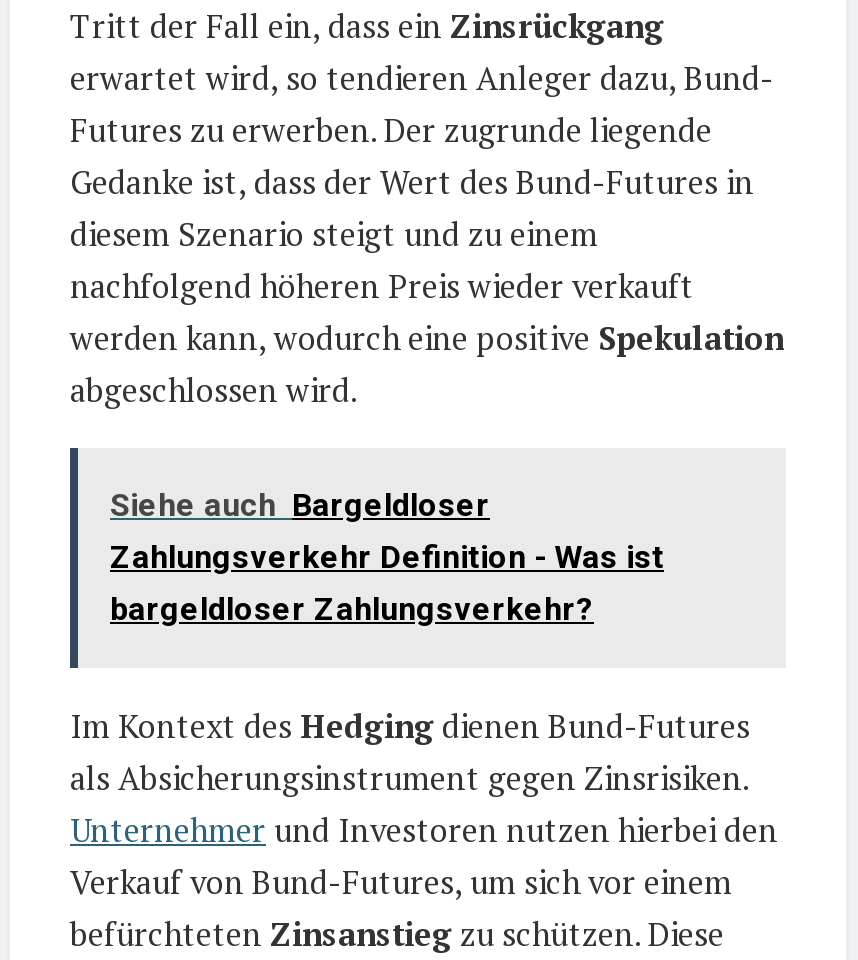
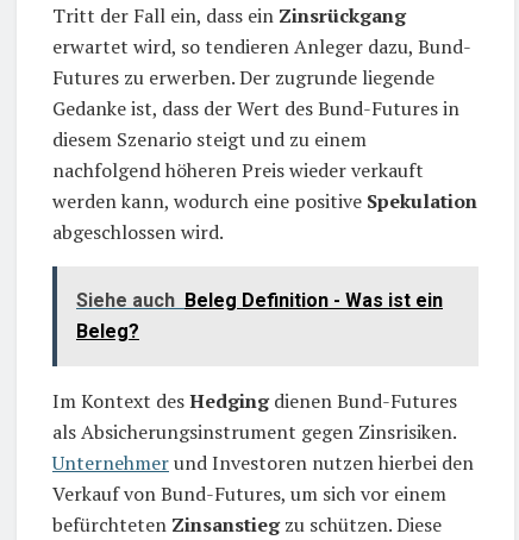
[110,485,664,627] Siehe auch Bargeldloser | Zahlungsverkehr Definition - Was ist | bargeldloser Zahlungsverkehr? -> [76,288,443,342] Siehe auch Beleg Definition - Was ist ein | Beleg?

